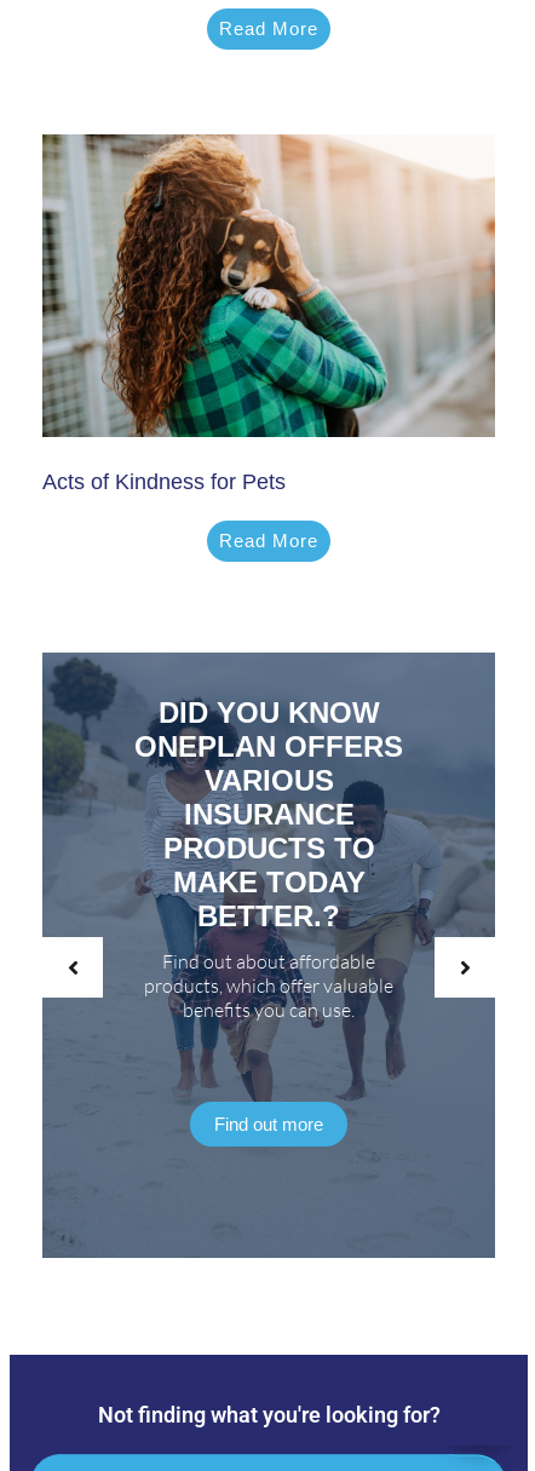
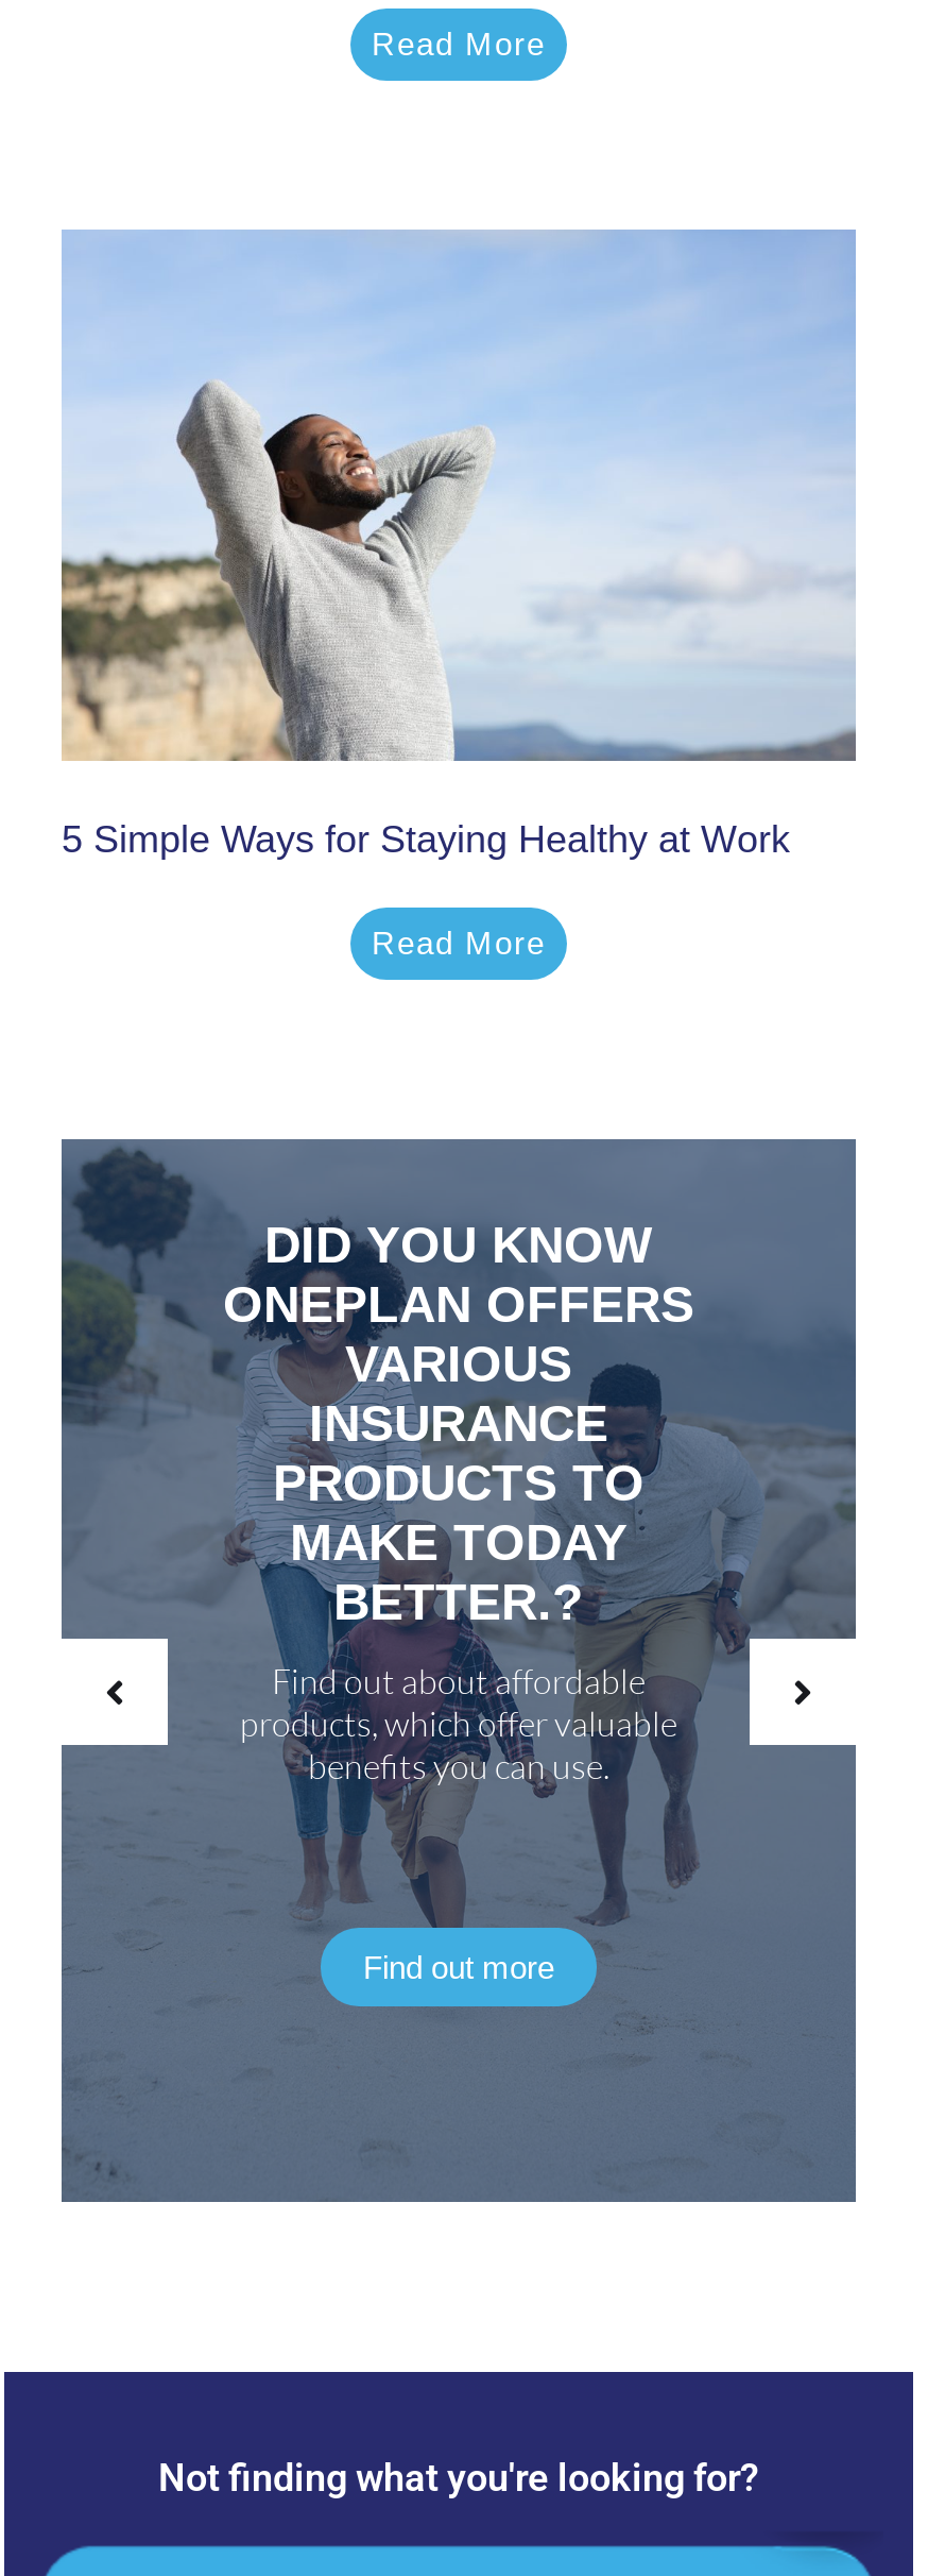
[41,133,496,494] [image] | Acts of Kindness for Pets -> [62,227,858,860] [image] | 5 Simple Ways for Staying Healthy at Work

